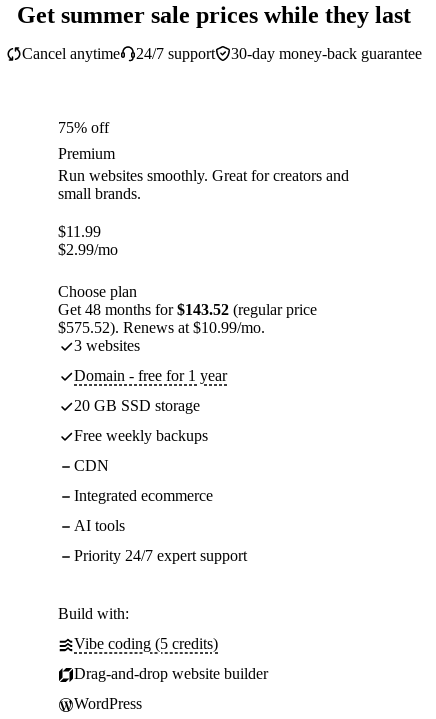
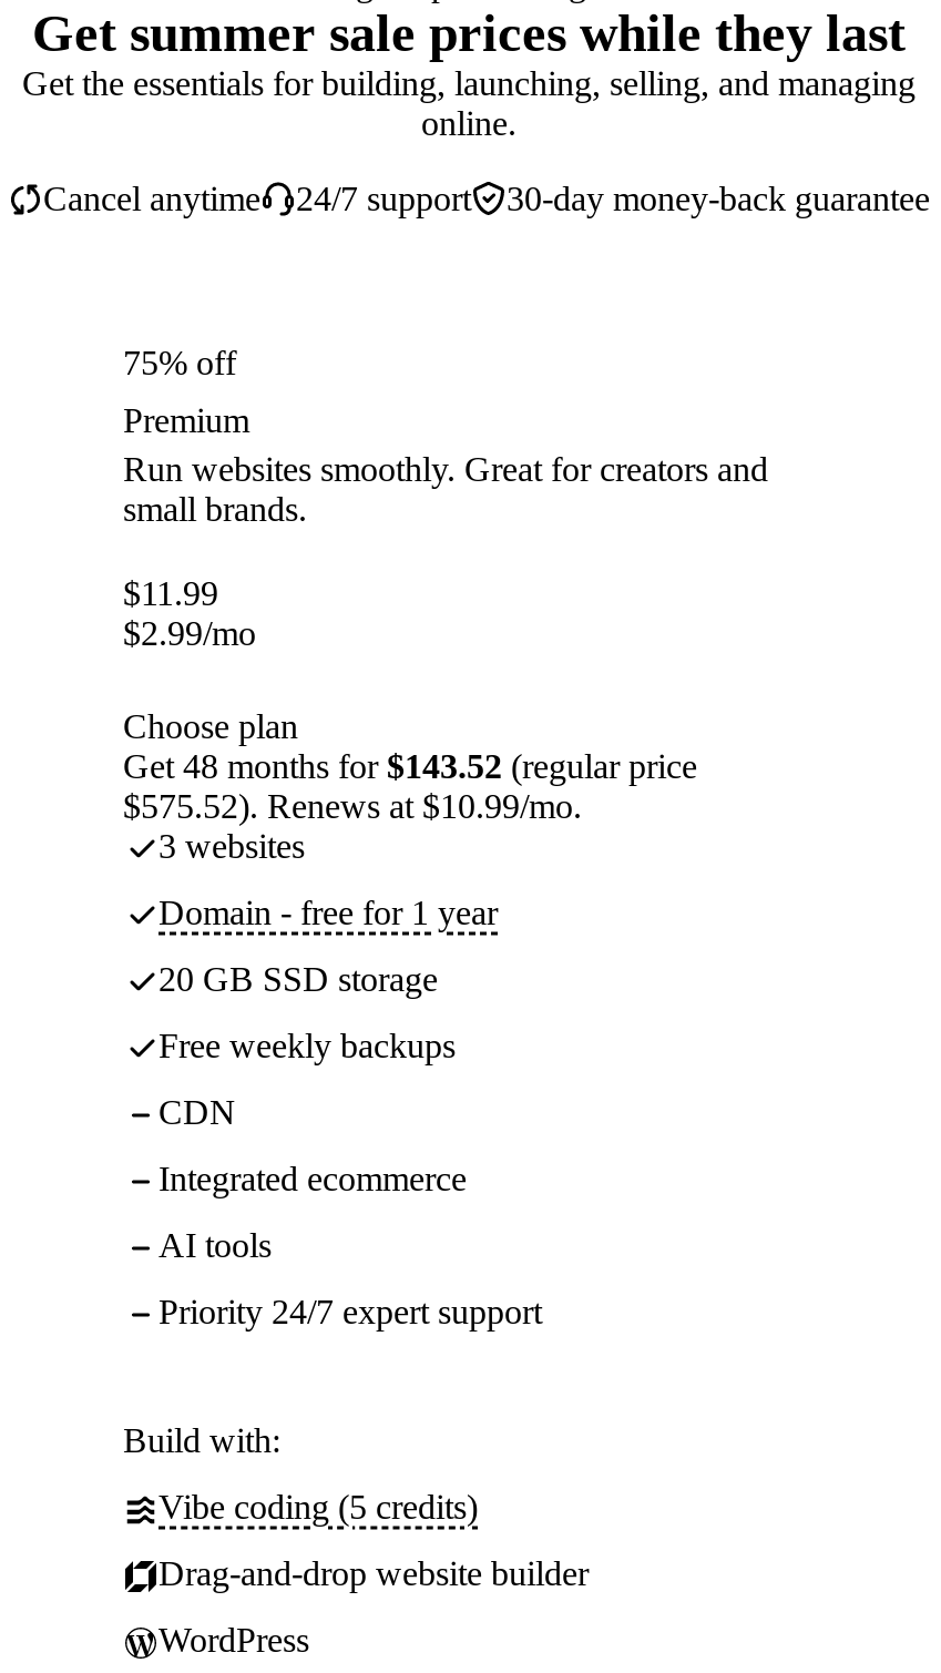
none -> [22,65,916,143] Get the essentials for building, launching, selling, and managing | online.

